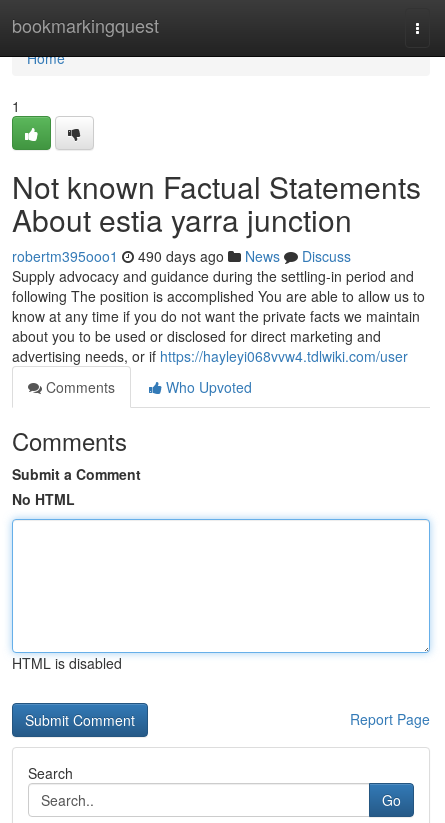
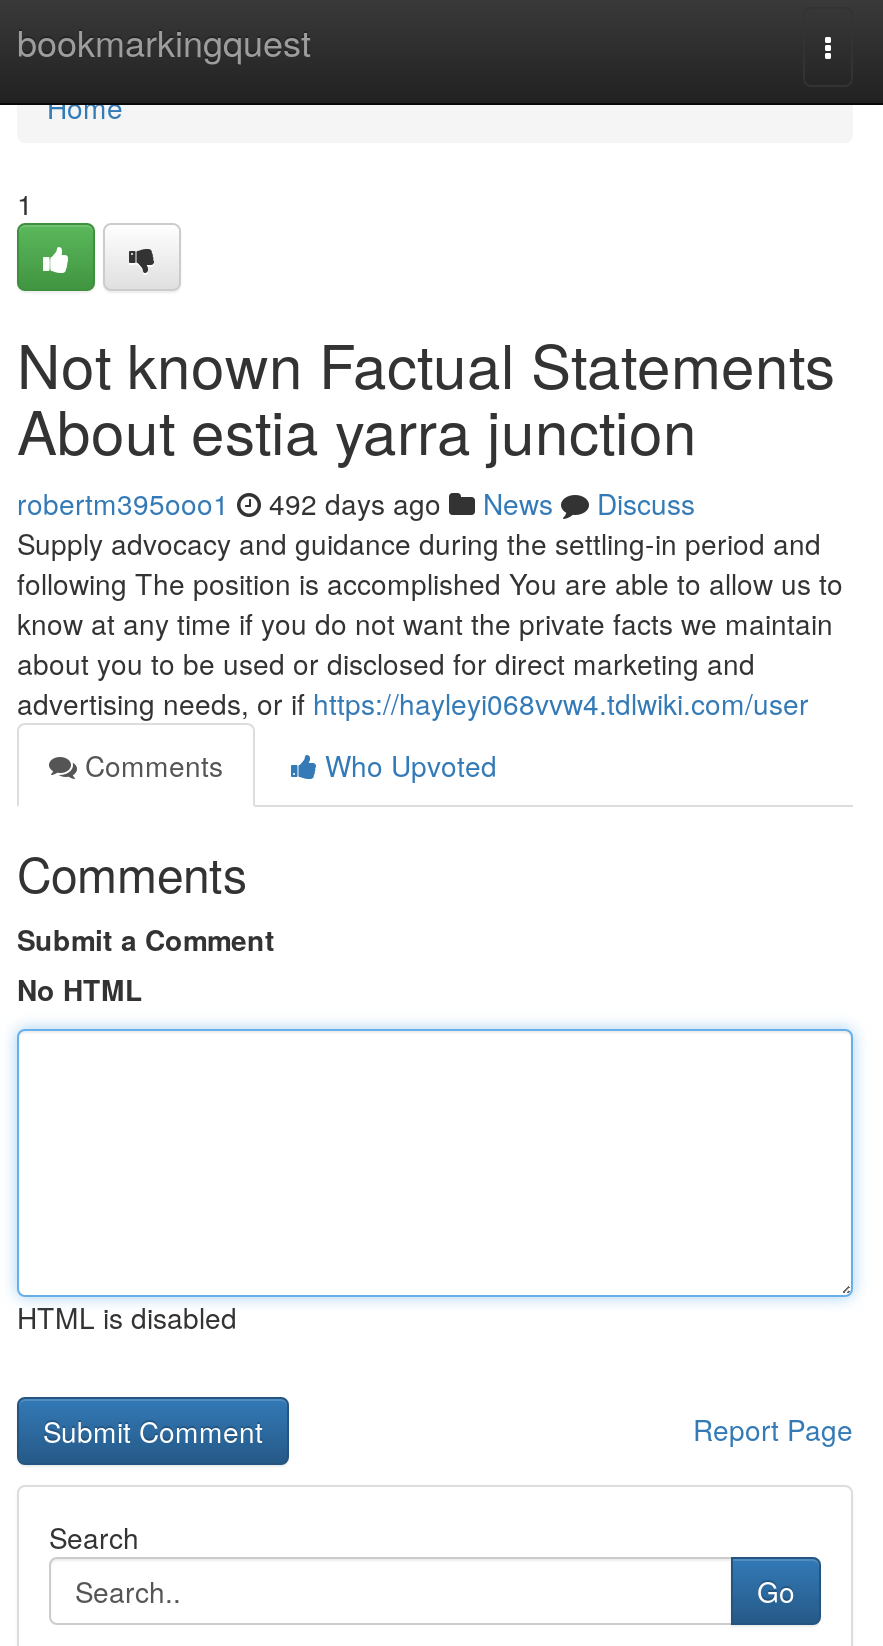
[12,246,351,266] robertm395ooo1 490 days ago News Discuss -> [17,483,695,523] robertm395ooo1 492 days ago News Discuss

